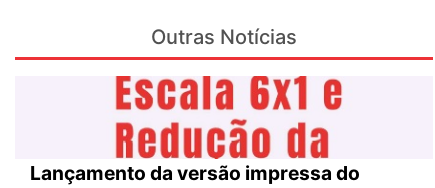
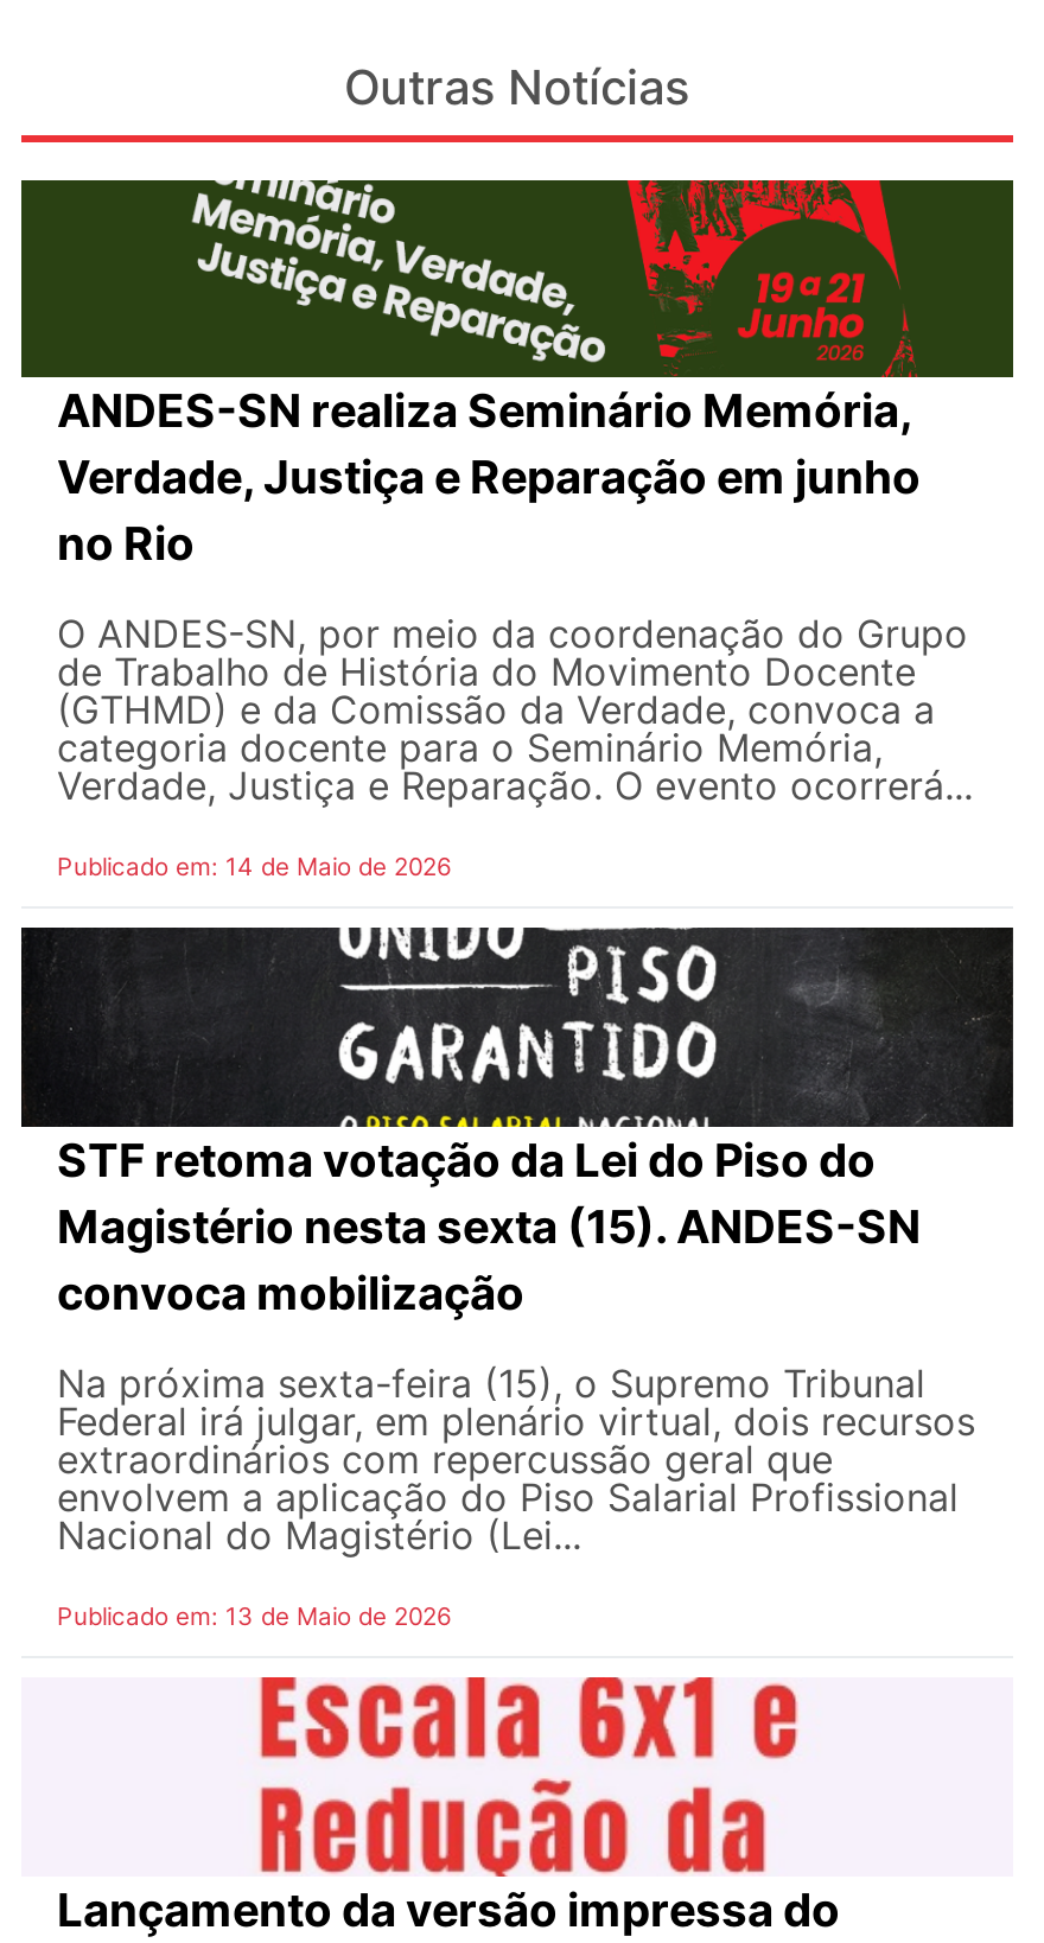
none -> [19,178,1016,881] [image] | ANDES-SN realiza Seminário Memória, | Verdade, Justiça e Reparação em junho | no Rio | O ANDES-SN, por meio da coordenação do Grupo | de Trabalho de História do Movimento Docente | (GTHMD) e da Comissão da Verdade, convoca a | categoria docente para o Seminário Memória, | Verdade, Justiça e Reparação. O evento ocorrerá... | Publicado em: 14 de Maio de 2026
none -> [19,925,1016,1630] [image] | STF retoma votação da Lei do Piso do | Magistério nesta sexta (15). ANDES-SN | convoca mobilização | Na próxima sexta-feira (15), o Supremo Tribunal | Federal irá julgar, em plenário virtual, dois recursos | extraordinários com repercussão geral que | envolvem a aplicação do Piso Salarial Profissional | Nacional do Magistério (Lei... | Publicado em: 13 de Maio de 2026

